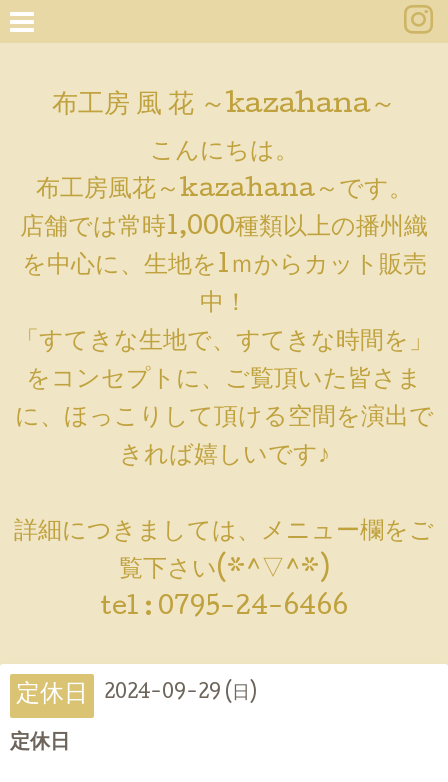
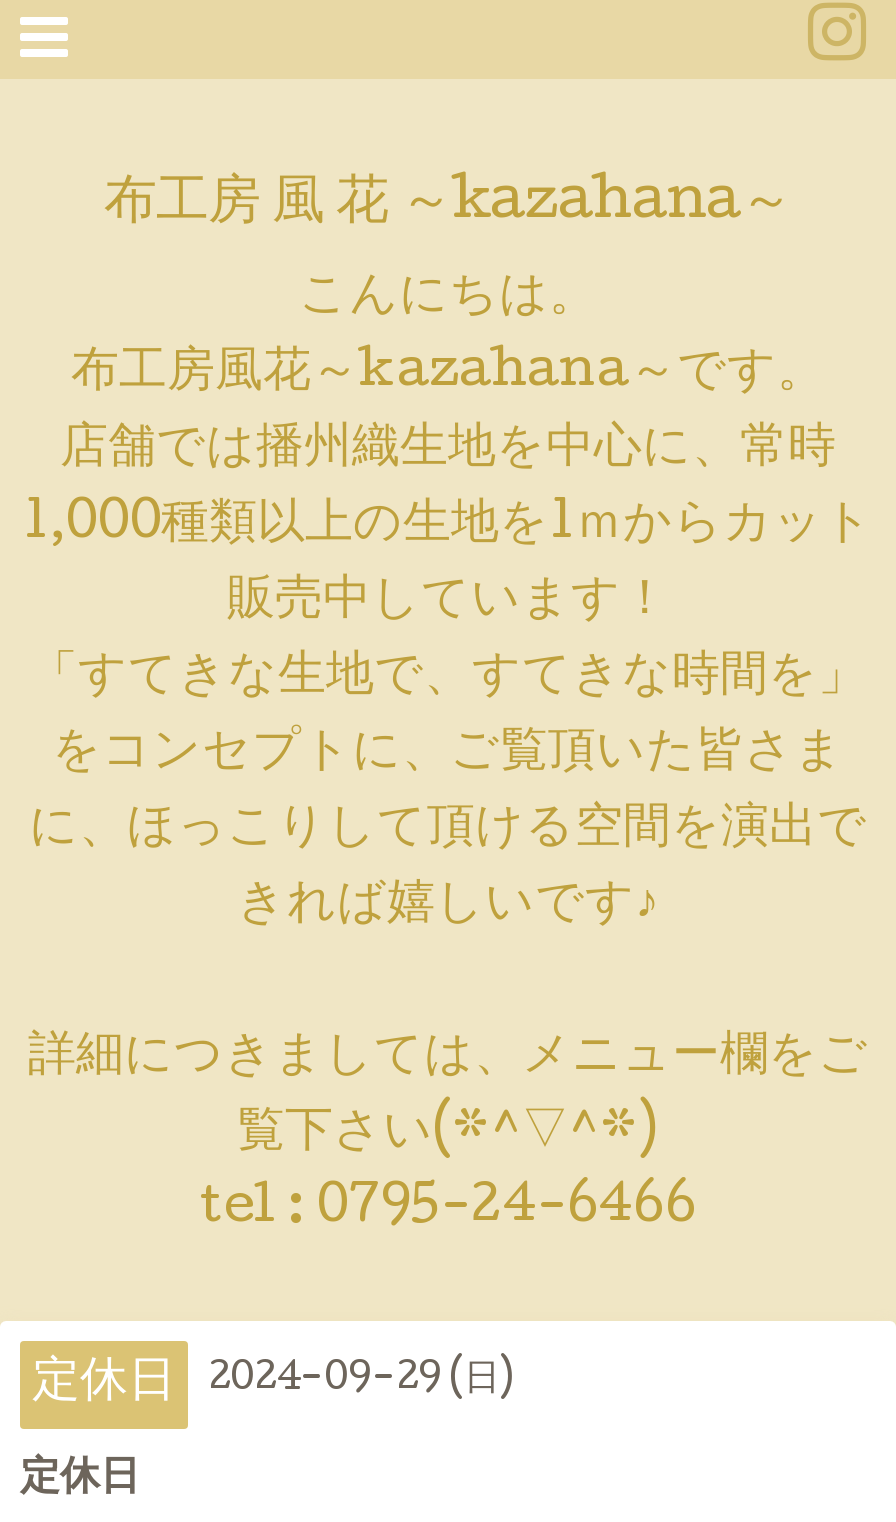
[20,215,428,318] 店舗では常時1,000種類以上の播州織 | を中心に、生地を1ｍからカット販売 | 中！ -> [23,423,873,629] 店舗では播州織生地を中心に、常時 | 1,000種類以上の生地を1ｍからカット | 販売中しています！

